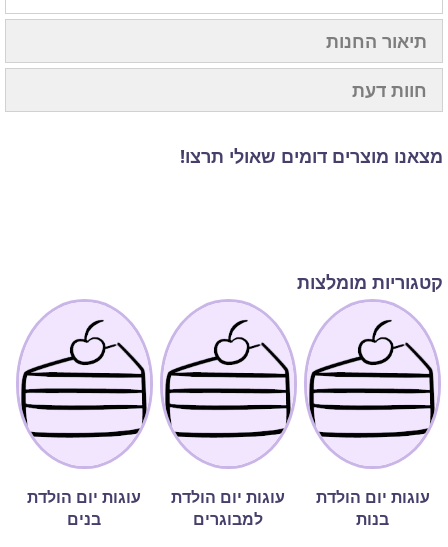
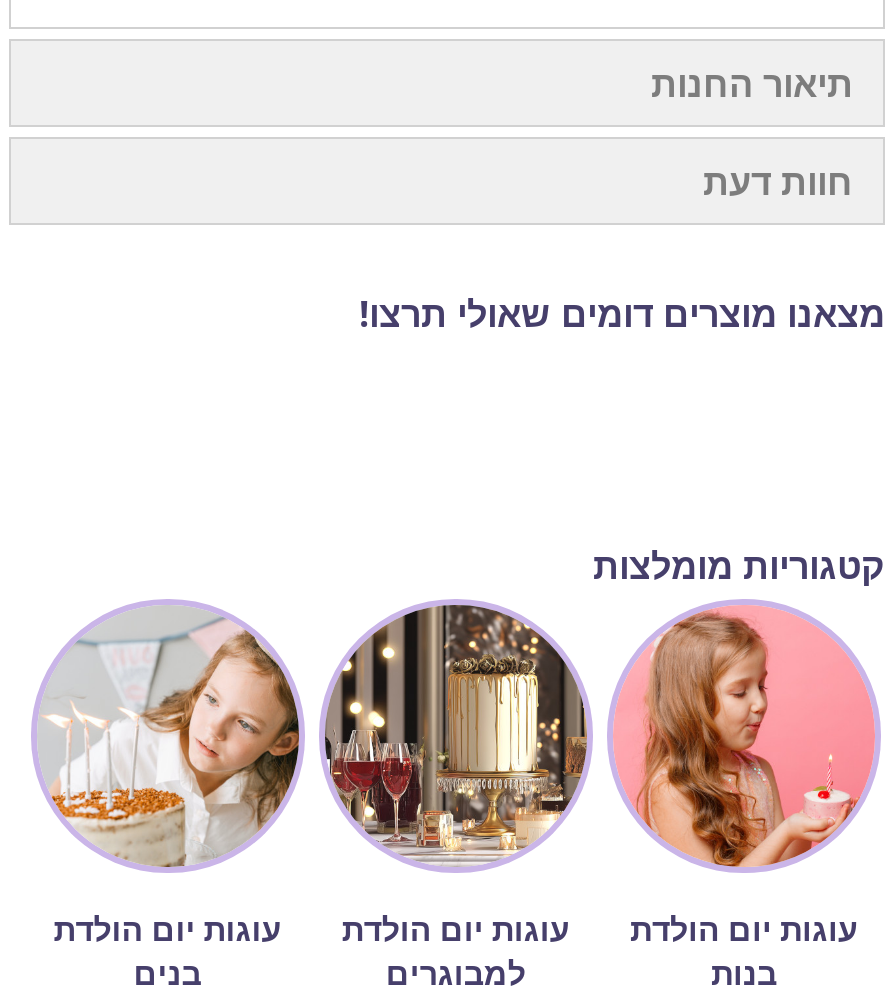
[20,303,151,466] [image] -> [41,605,301,869] [image]
[162,302,295,464] [image] -> [323,603,589,865] [image]
[307,302,438,466] [image] -> [613,605,875,869] [image]

